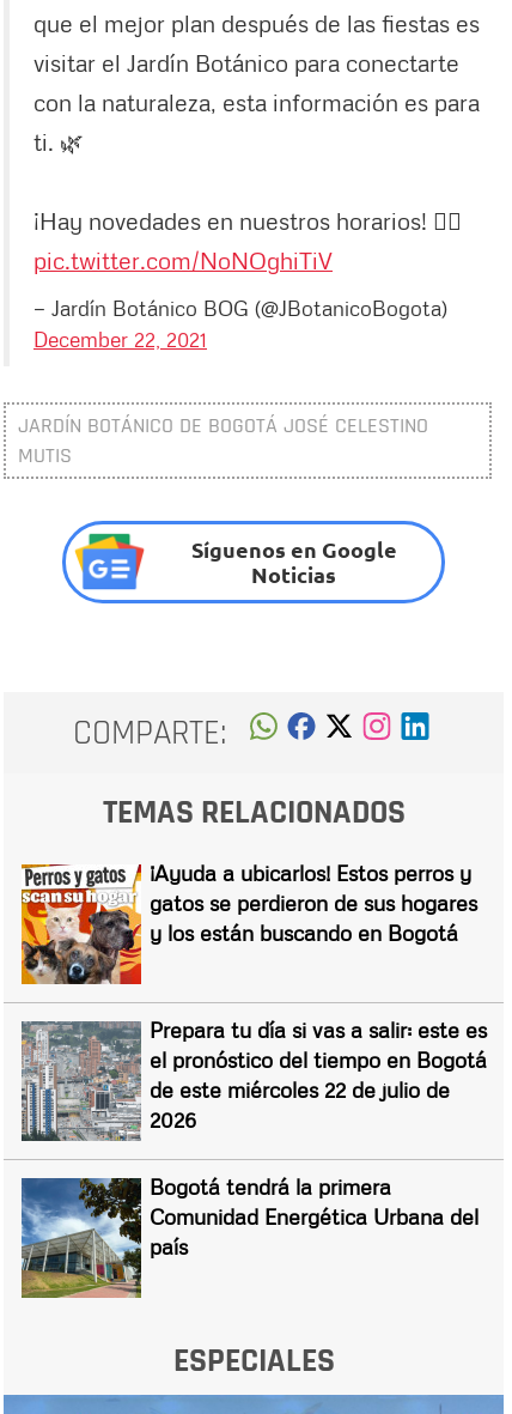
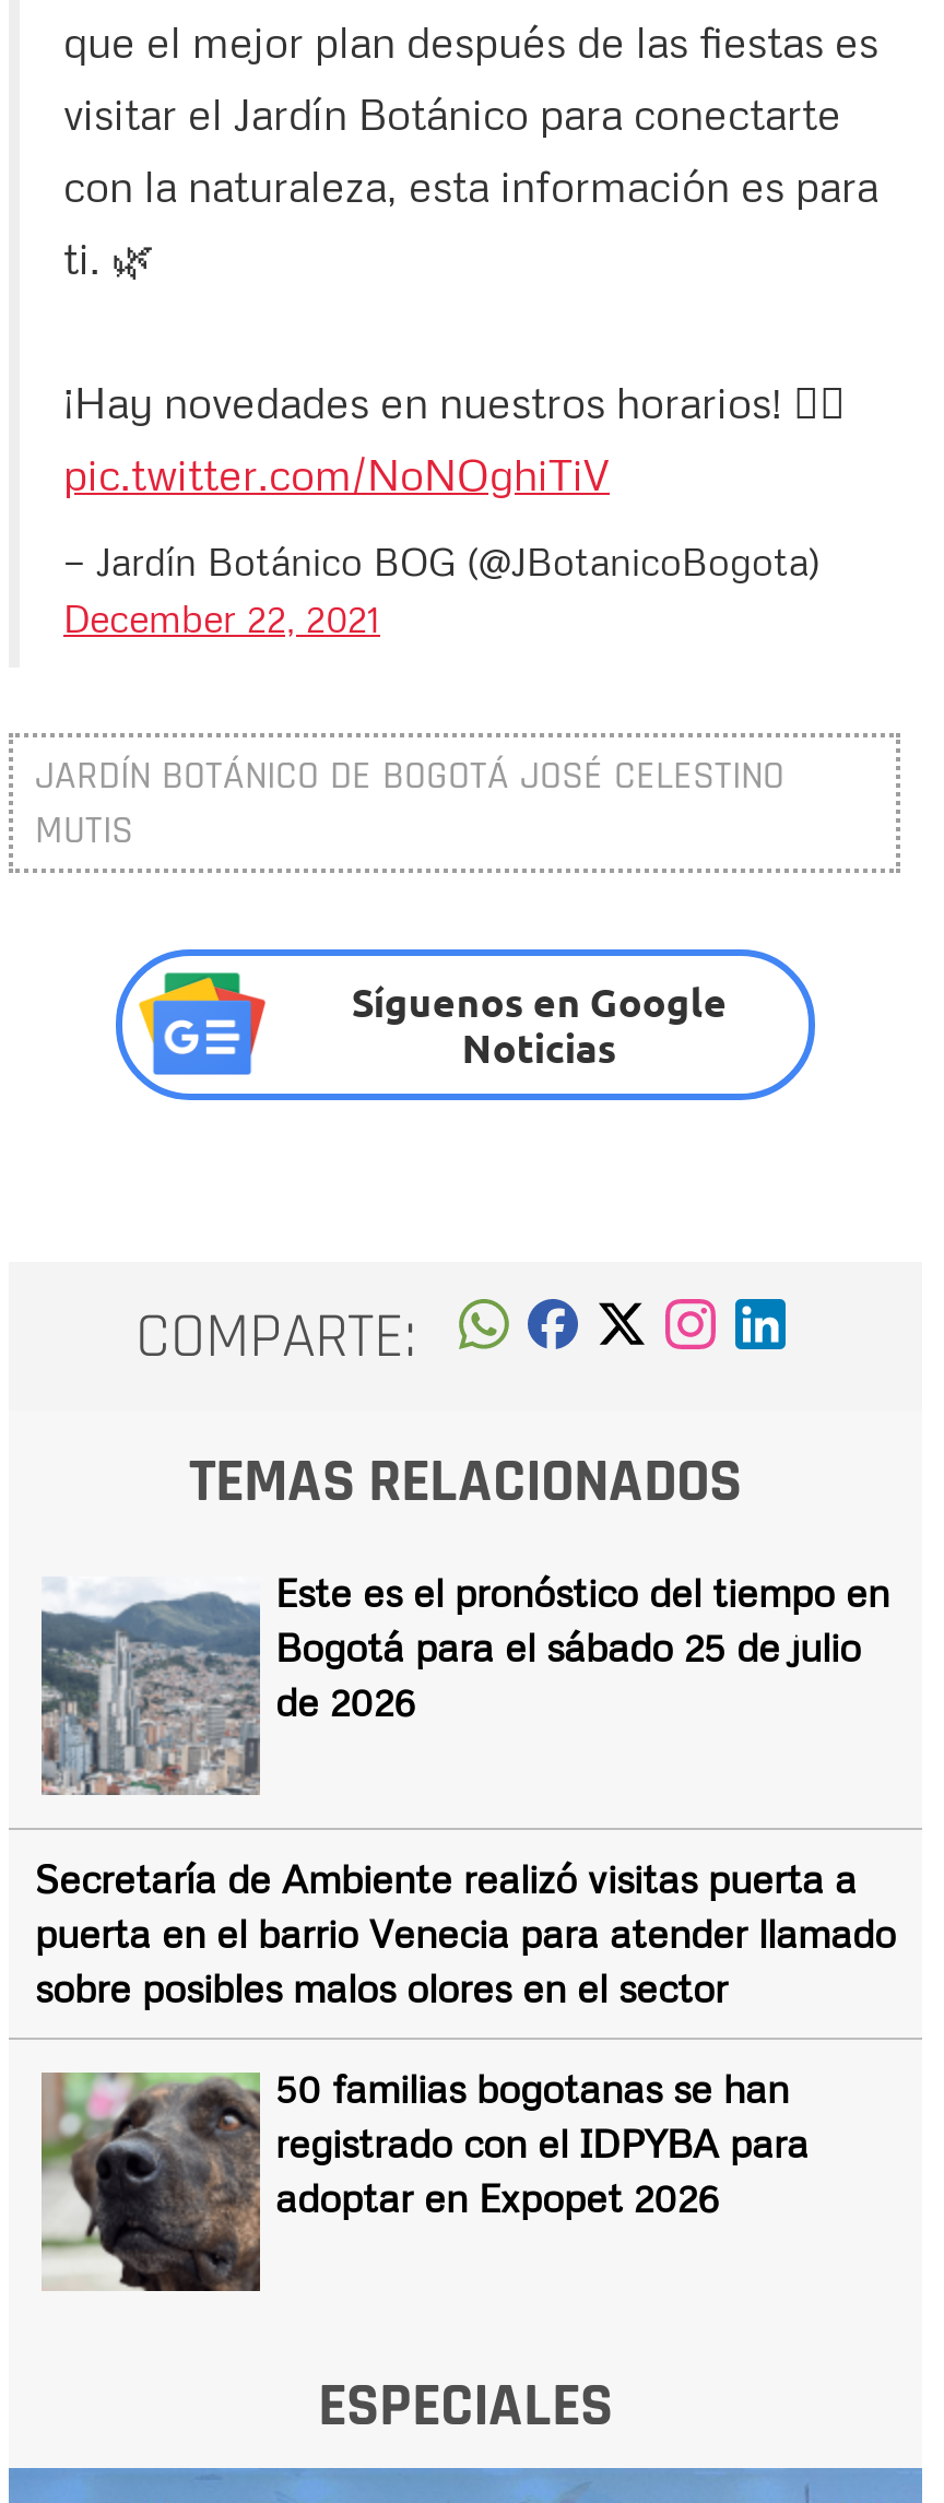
[20,860,477,985] [image] | ¡Ayuda a ubicarlos! Estos perros y | gatos se perdieron de sus hogares | y los están buscando en Bogotá -> [39,1568,889,1797] [image] | Este es el pronóstico del tiempo en | Bogotá para el sábado 25 de julio | de 2026
[150,1017,487,1133] Prepara tu día si vas a salir: este es | el pronóstico del tiempo en Bogotá | de este miércoles 22 de julio de | 2026 -> [35,1855,896,2012] Secretaría de Ambiente realizó visitas puerta a | puerta en el barrio Venecia para atender llamado | sobre posibles malos olores en el sector
[20,1174,479,1299] [image] | Bogotá tendrá la primera | Comunidad Energética Urbana del | país -> [39,2064,809,2293] [image] | 50 familias bogotanas se han | registrado con el IDPYBA para | adoptar en Expopet 2026

